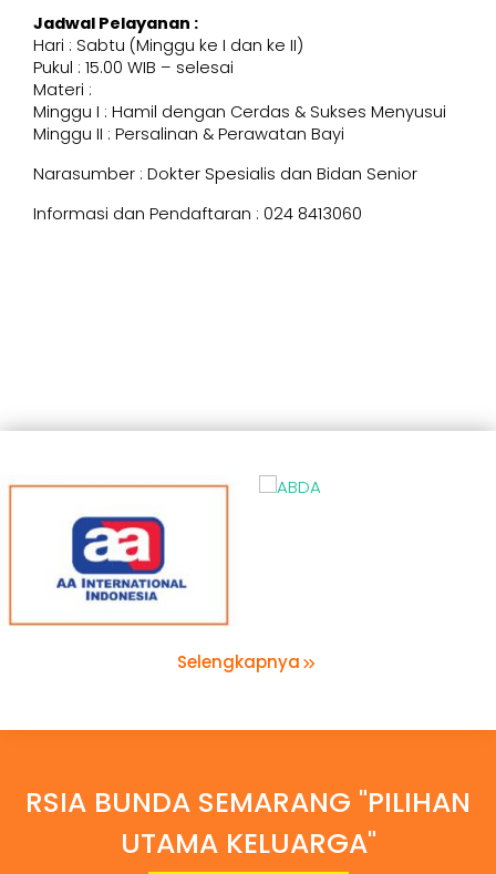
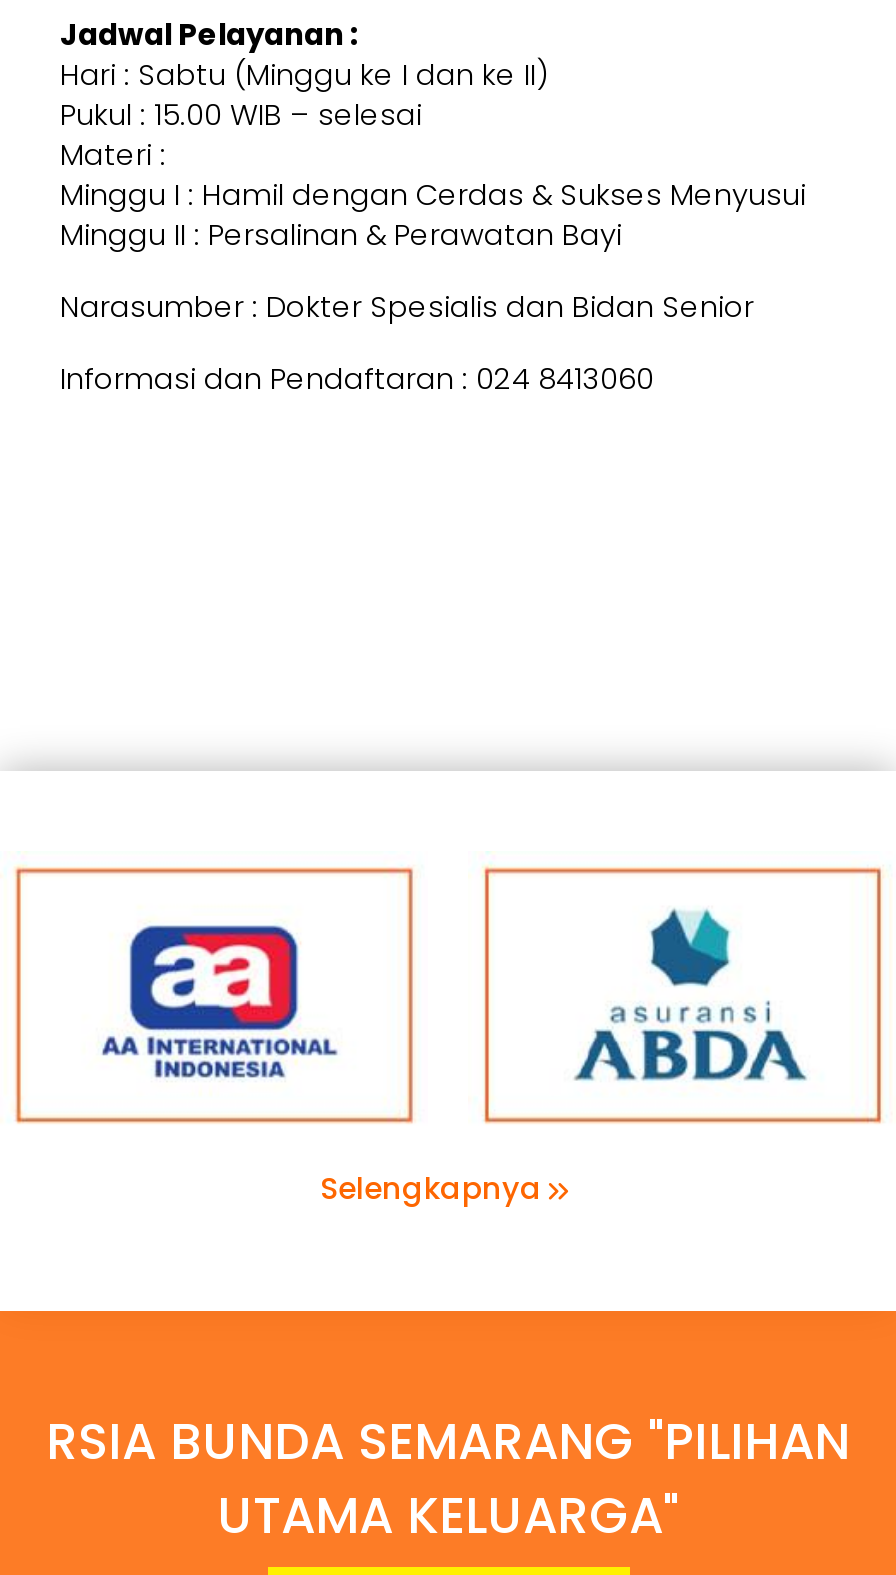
none -> [482,863,884,1125] [image]

